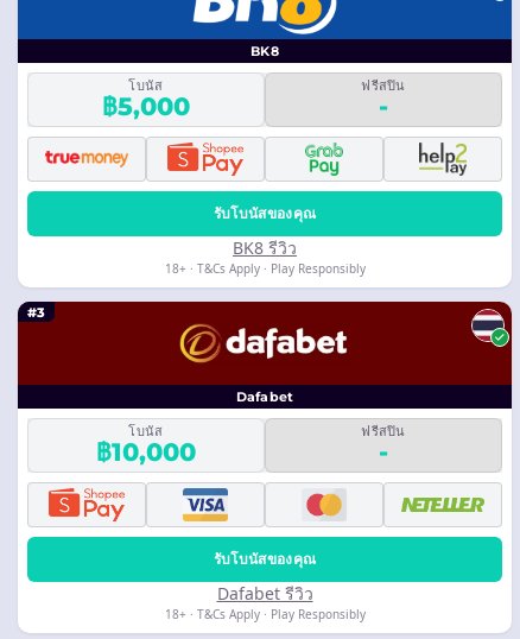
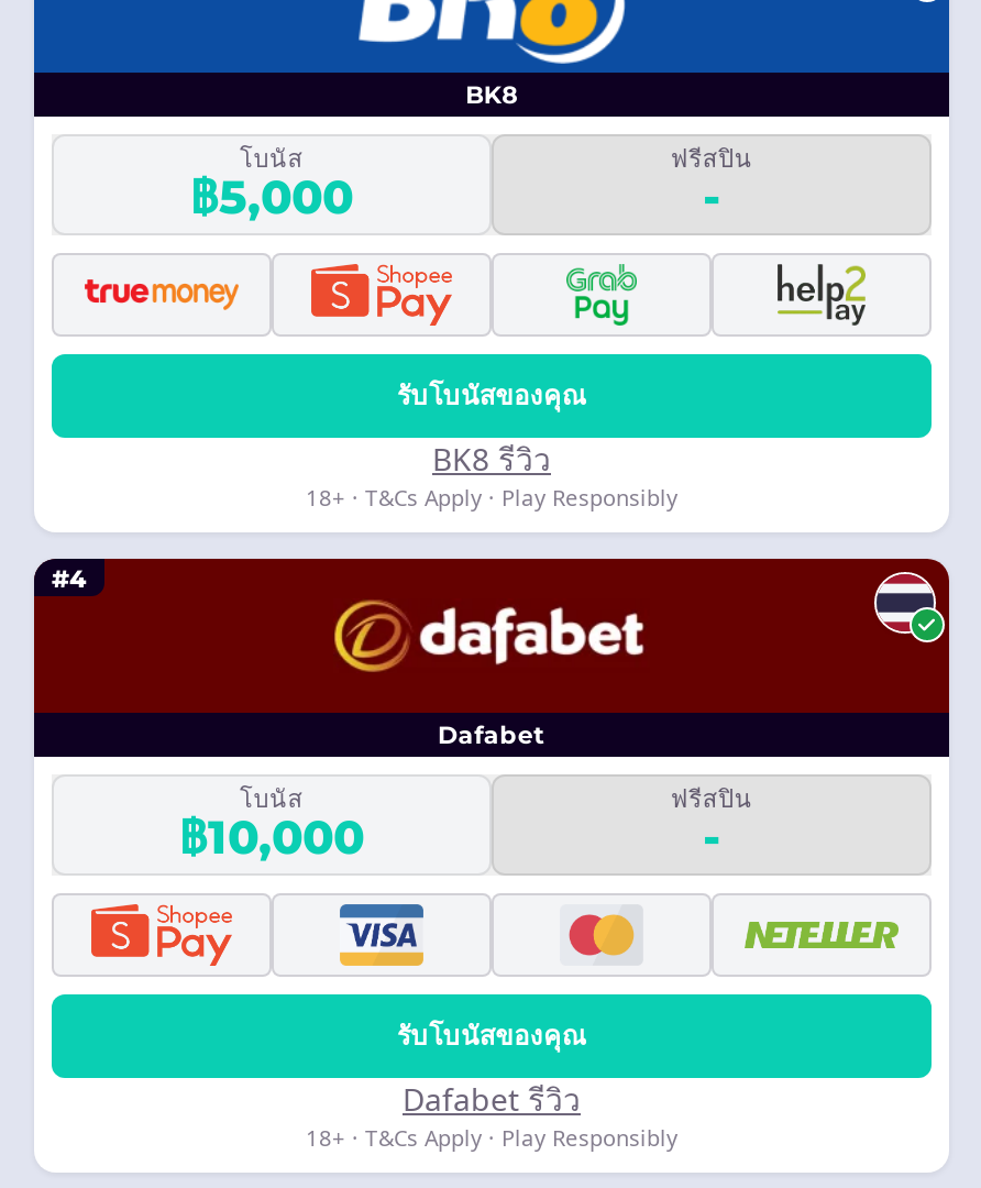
[27,304,45,321] #3 -> [52,563,87,594] #4

